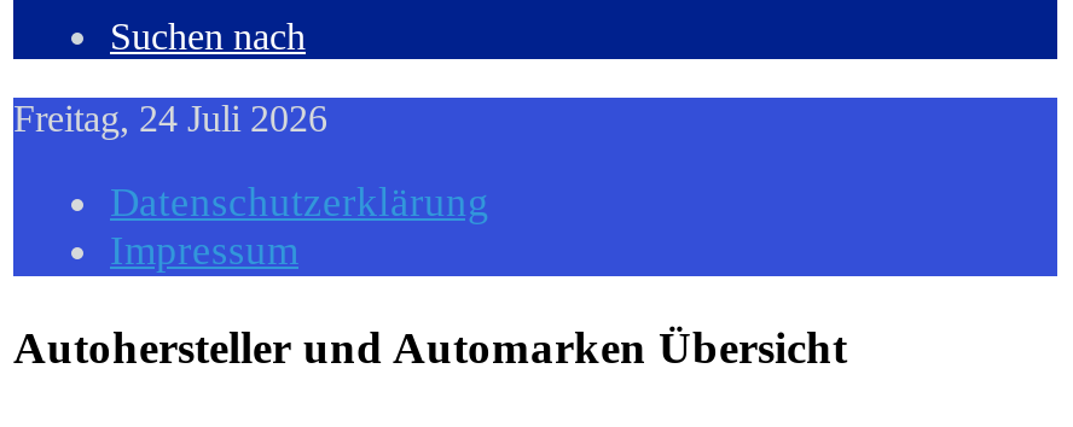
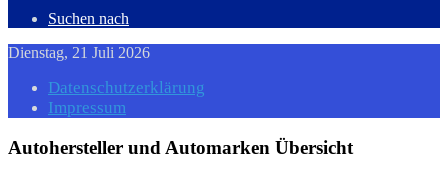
[13,97,327,138] Freitag, 24 Juli 2026 -> [8,44,150,61] Dienstag, 21 Juli 2026

